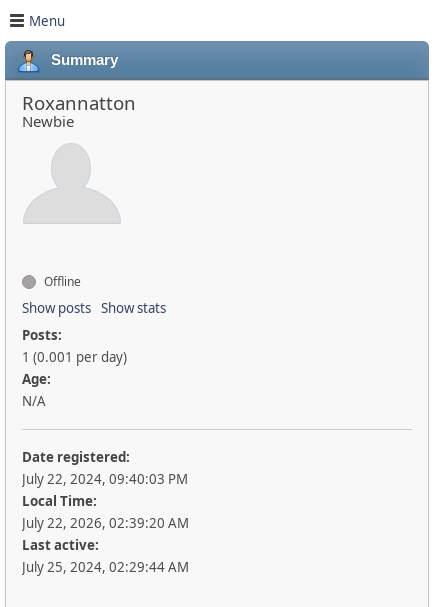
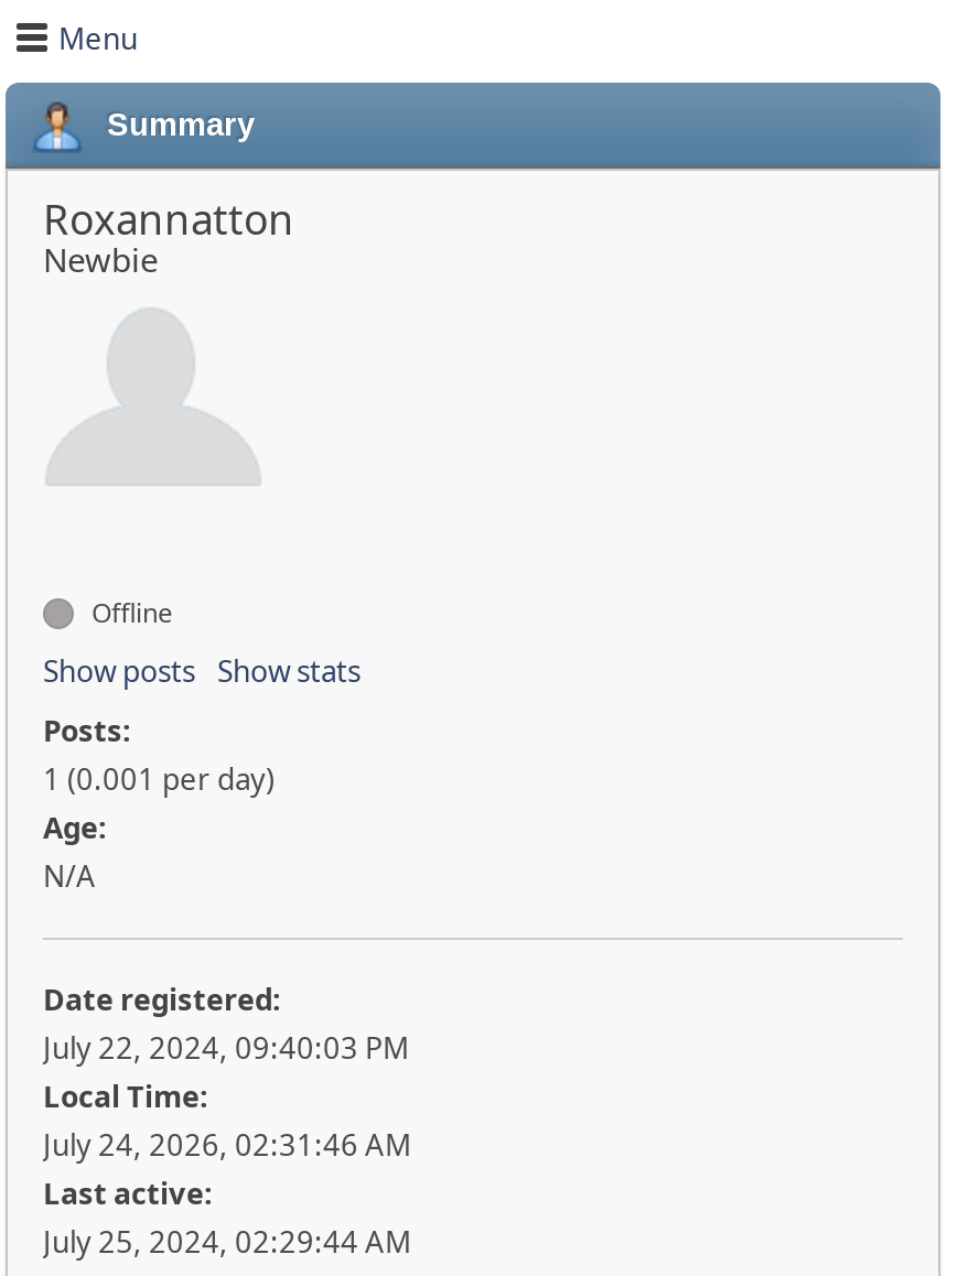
[22,514,189,532] July 22, 2026, 02:39:20 AM -> [43,1125,411,1165] July 24, 2026, 02:31:46 AM

